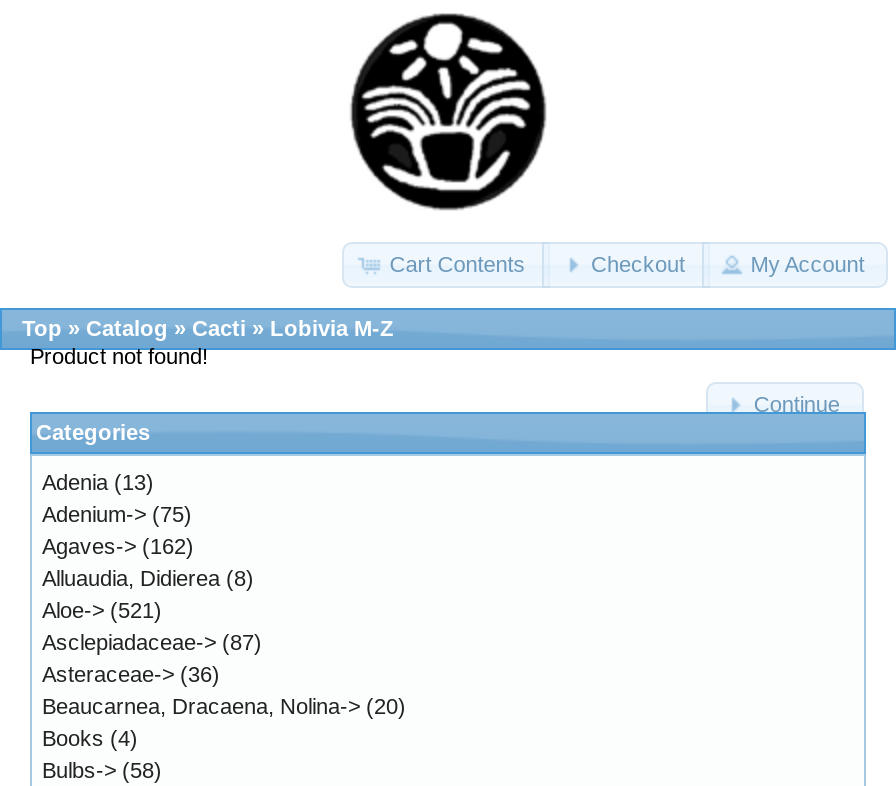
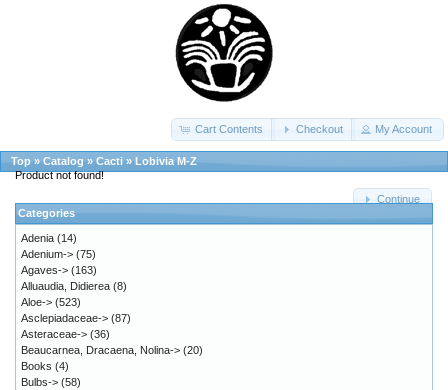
[42,470,154,494] Adenia (13) -> [21,232,77,244] Adenia (14)
[42,534,194,558] Agaves-> (162) -> [21,264,97,276] Agaves-> (163)
[42,598,162,622] Aloe-> (521) -> [21,296,81,308] Aloe-> (523)

